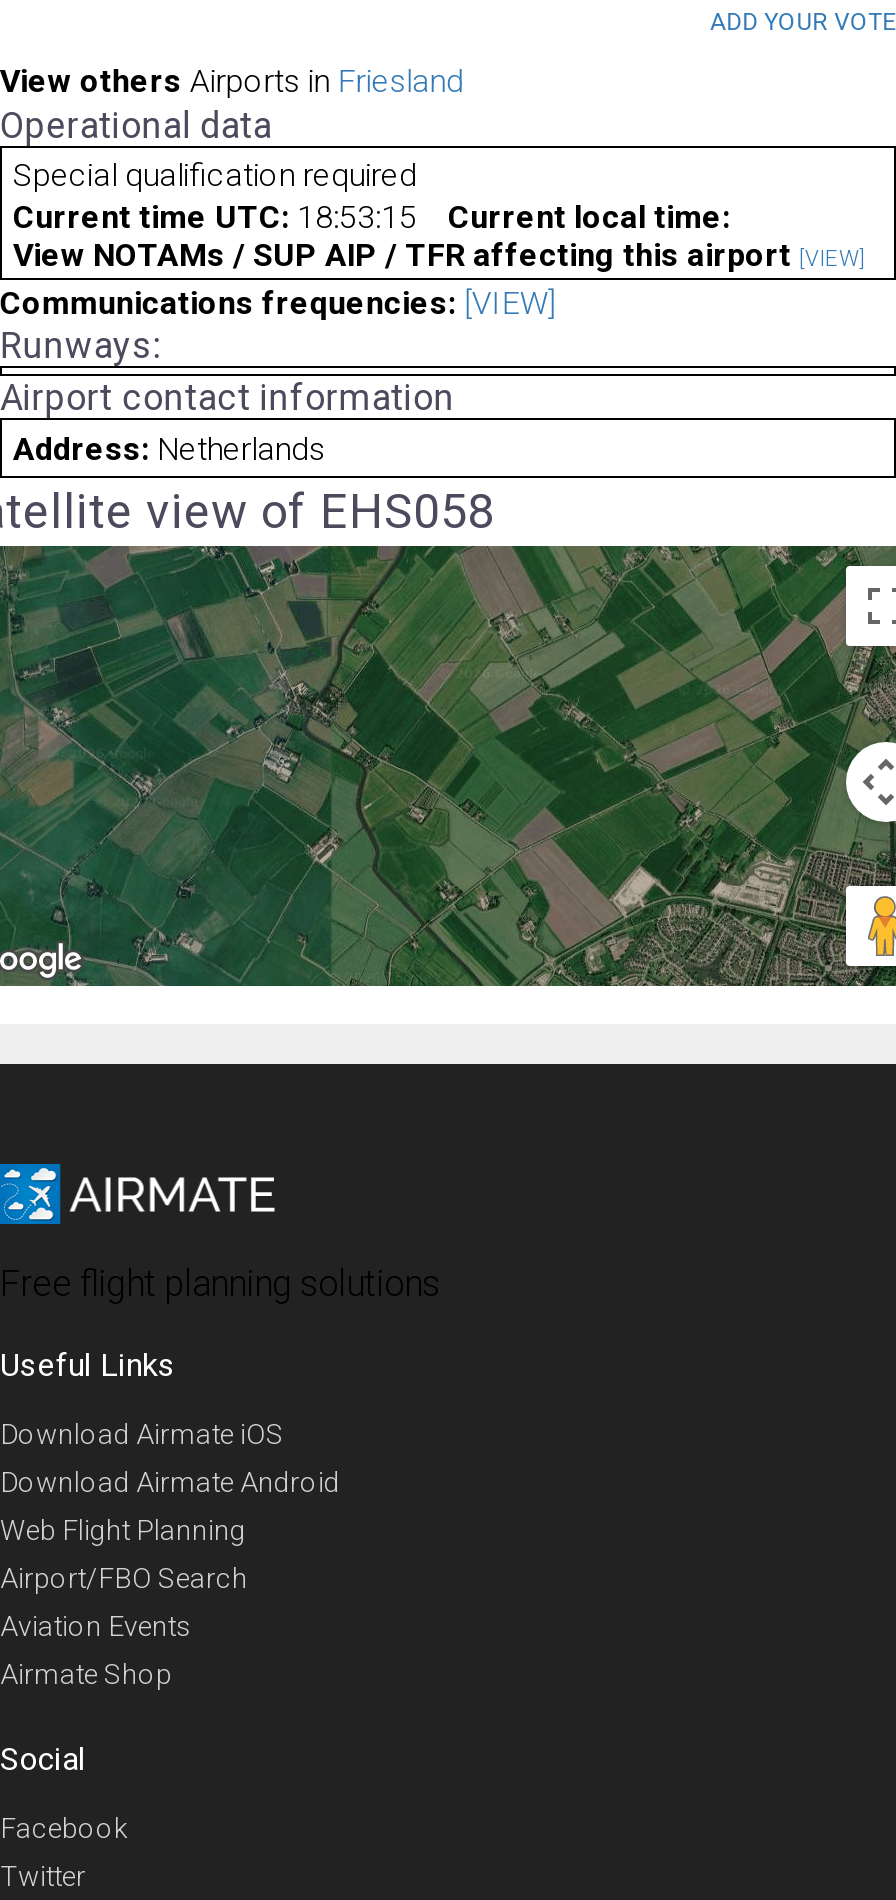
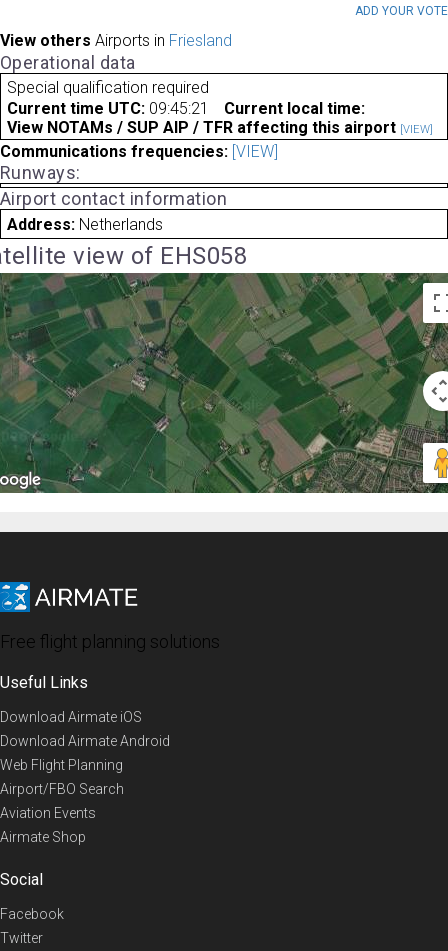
[13,199,417,237] Current time UTC: 18:53:15 -> [6,99,208,118] Current time UTC: 09:45:21

